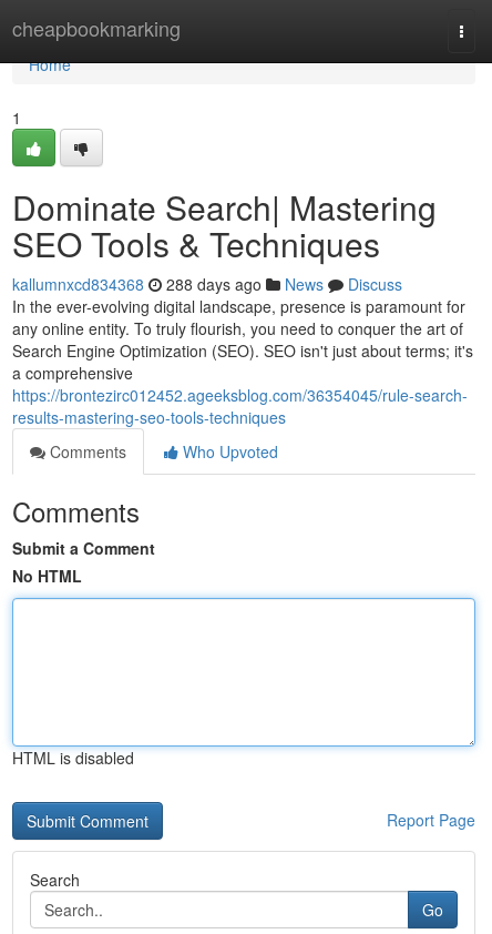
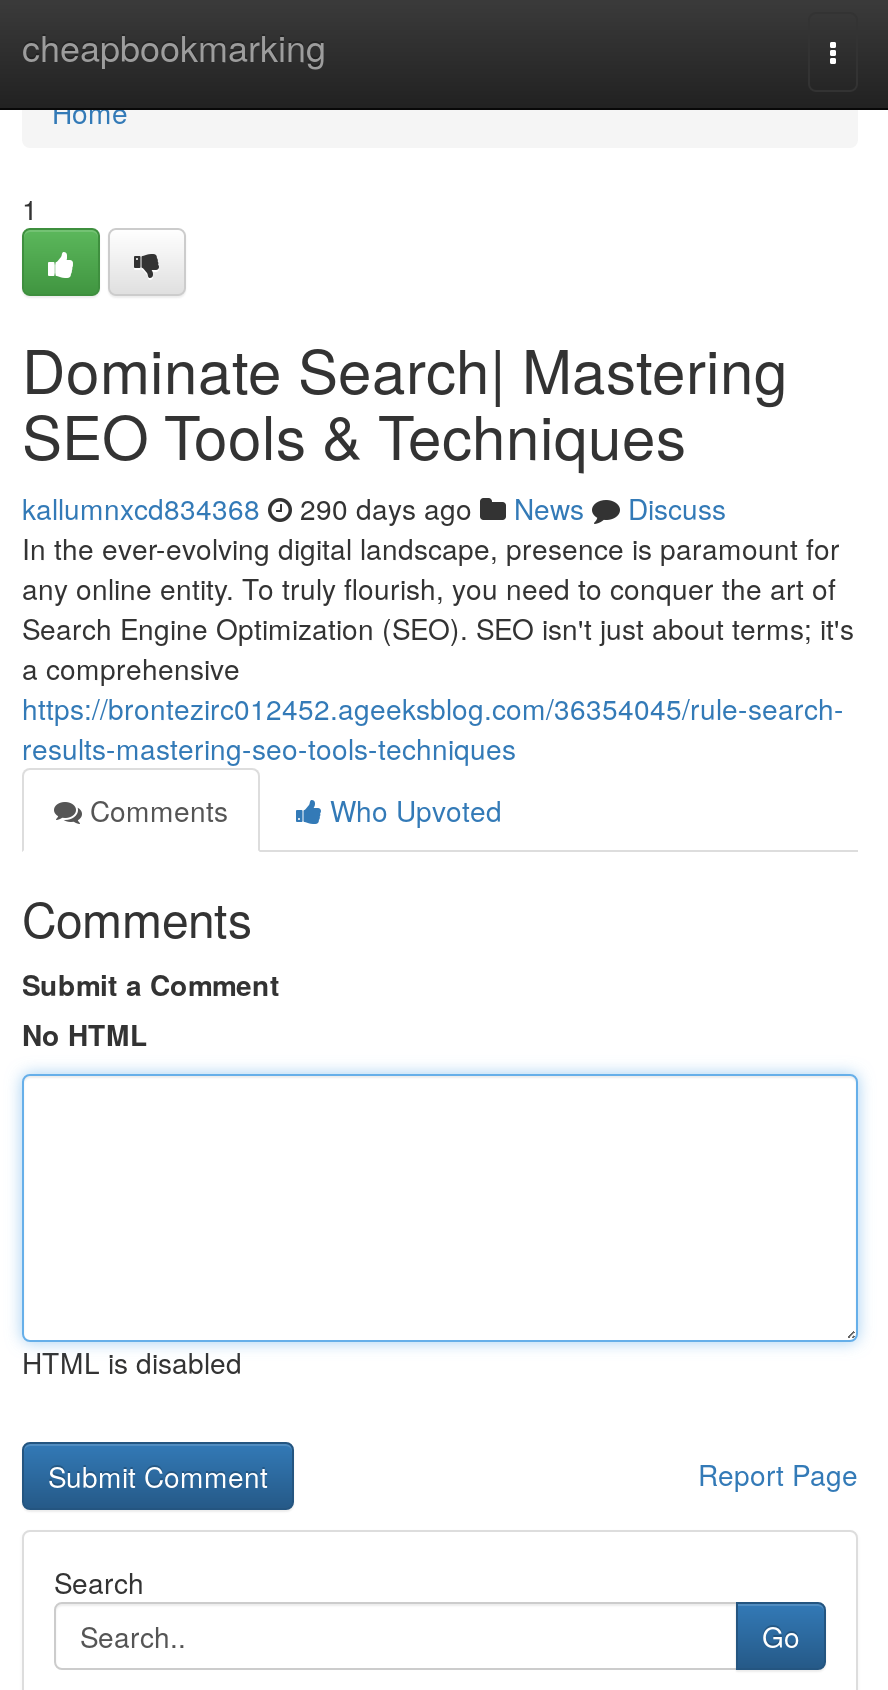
[12,273,402,295] kallumnxcd834368 288 days ago News Discuss -> [22,488,726,528] kallumnxcd834368 290 days ago News Discuss

